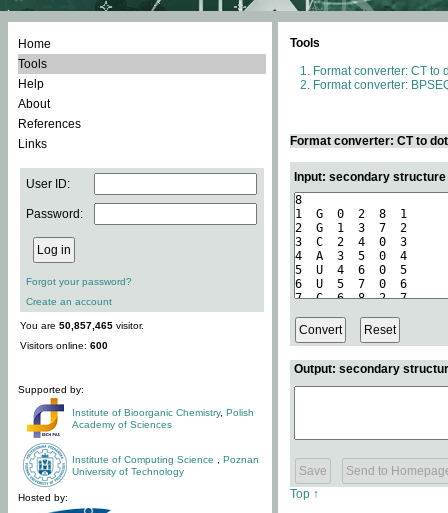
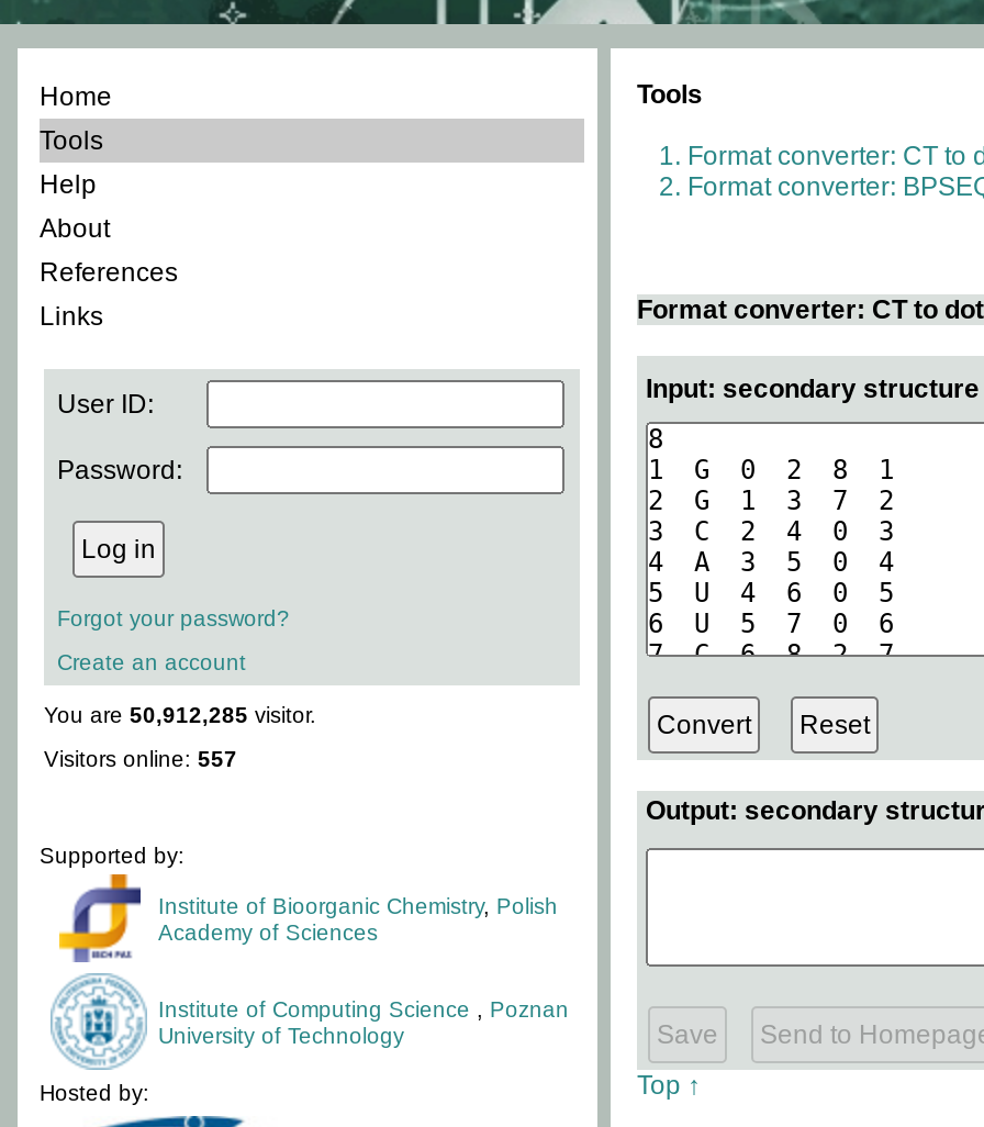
[20,320,144,331] You are 50,857,465 visitor. -> [44,703,316,727] You are 50,912,285 visitor.
[20,340,108,351] Visitors online: 600 -> [44,747,237,771] Visitors online: 557

